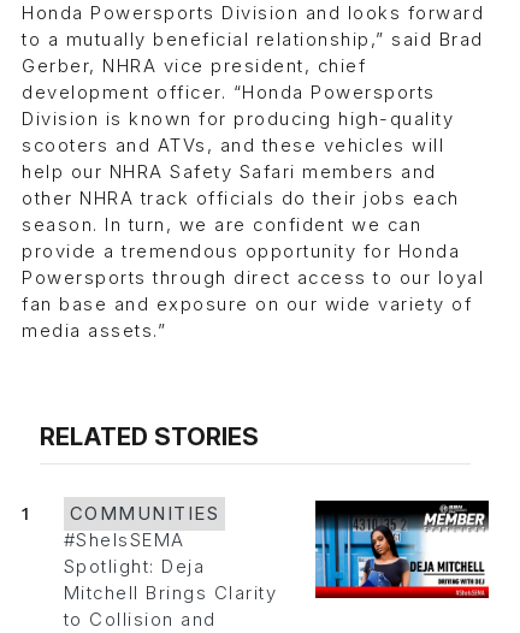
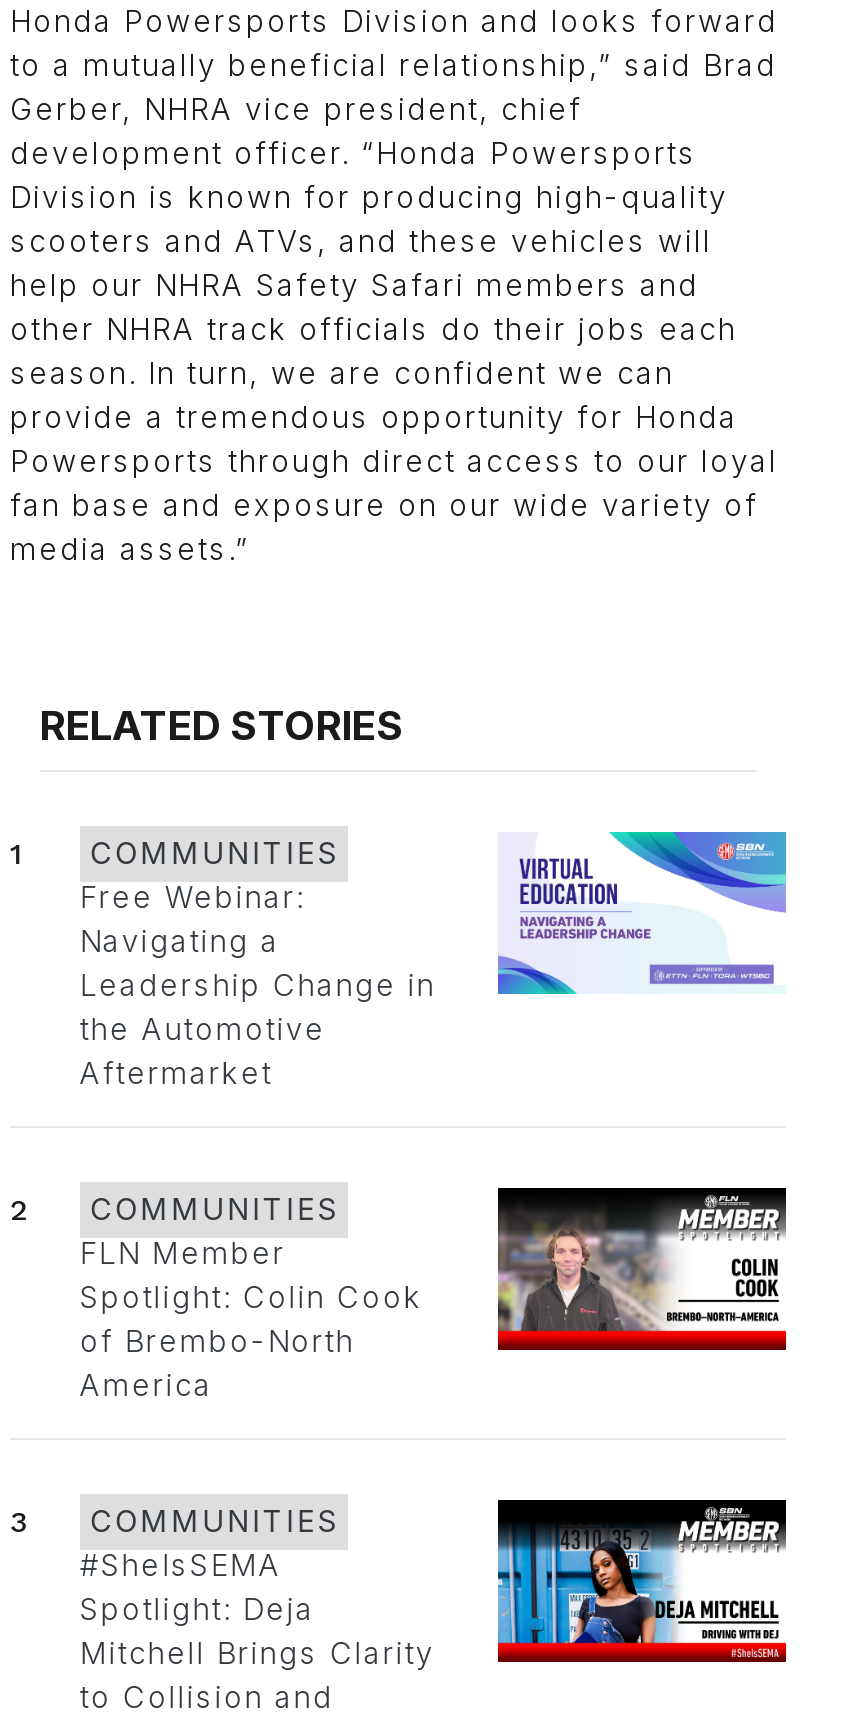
none -> [80,830,788,1092] [image] | Free Webinar: | Navigating a | Leadership Change in | the Automotive | Aftermarket
none -> [10,1186,788,1404] [image] | 2 | COMMUNITIES | FLN Member | Spotlight: Colin Cook | of Brembo-North | America
none -> [10,1504,339,1540] 3 | COMMUNITIES

